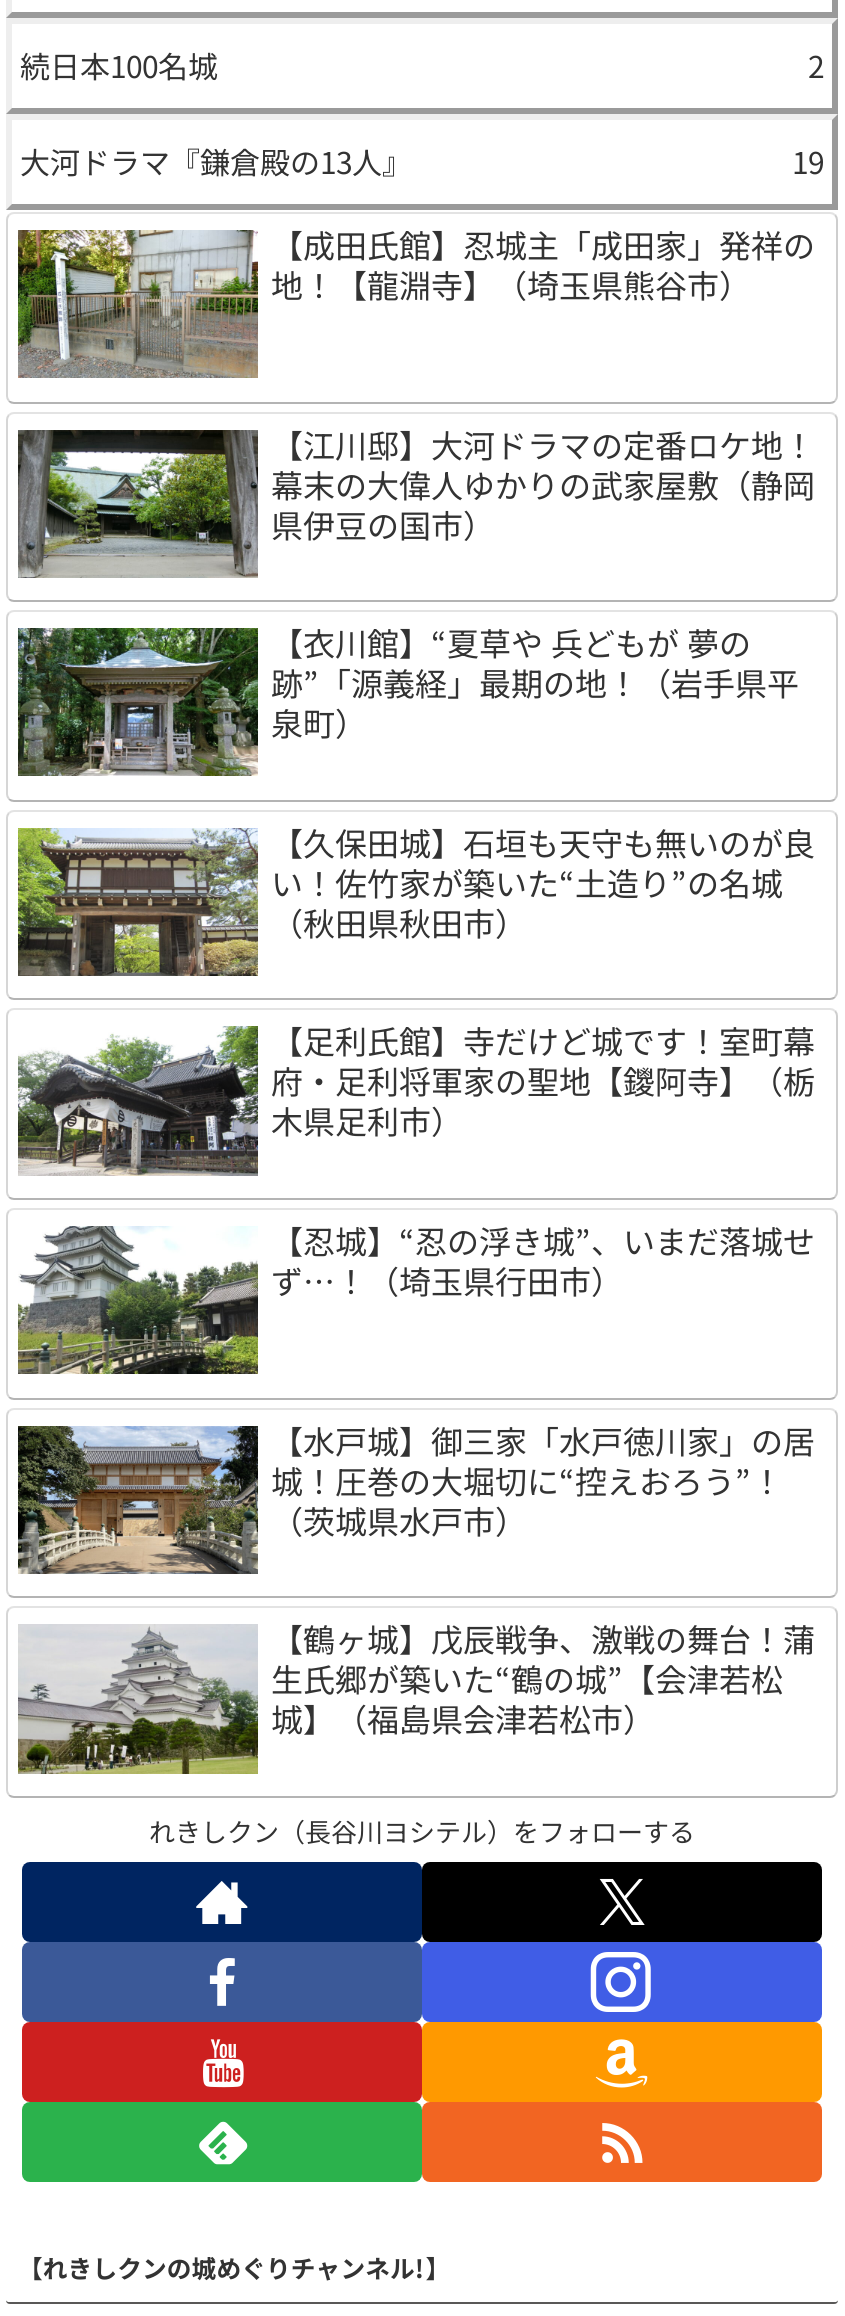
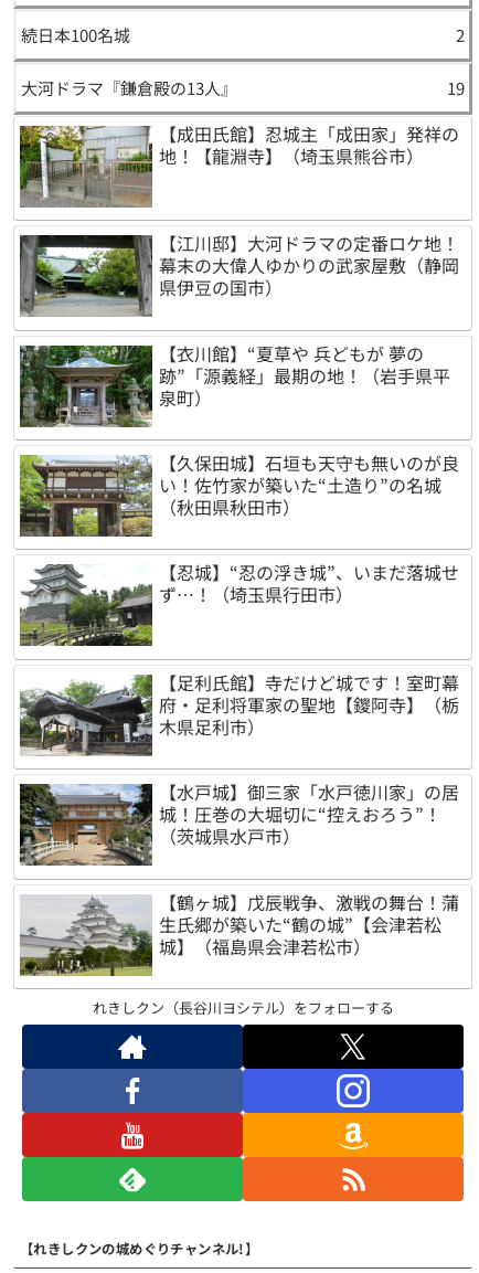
moved [14,1017,815,1178] -> [18,669,460,757]: [image] | 【足利氏館】寺だけど城です！室町幕 | 府・足利将軍家の聖地【鑁阿寺】（栃 | 木県足利市）
moved [18,1216,815,1374] -> [20,559,460,646]: [image] | 【忍城】“忍の浮き城”、いまだ落城せ | ず…！（埼玉県行田市）

